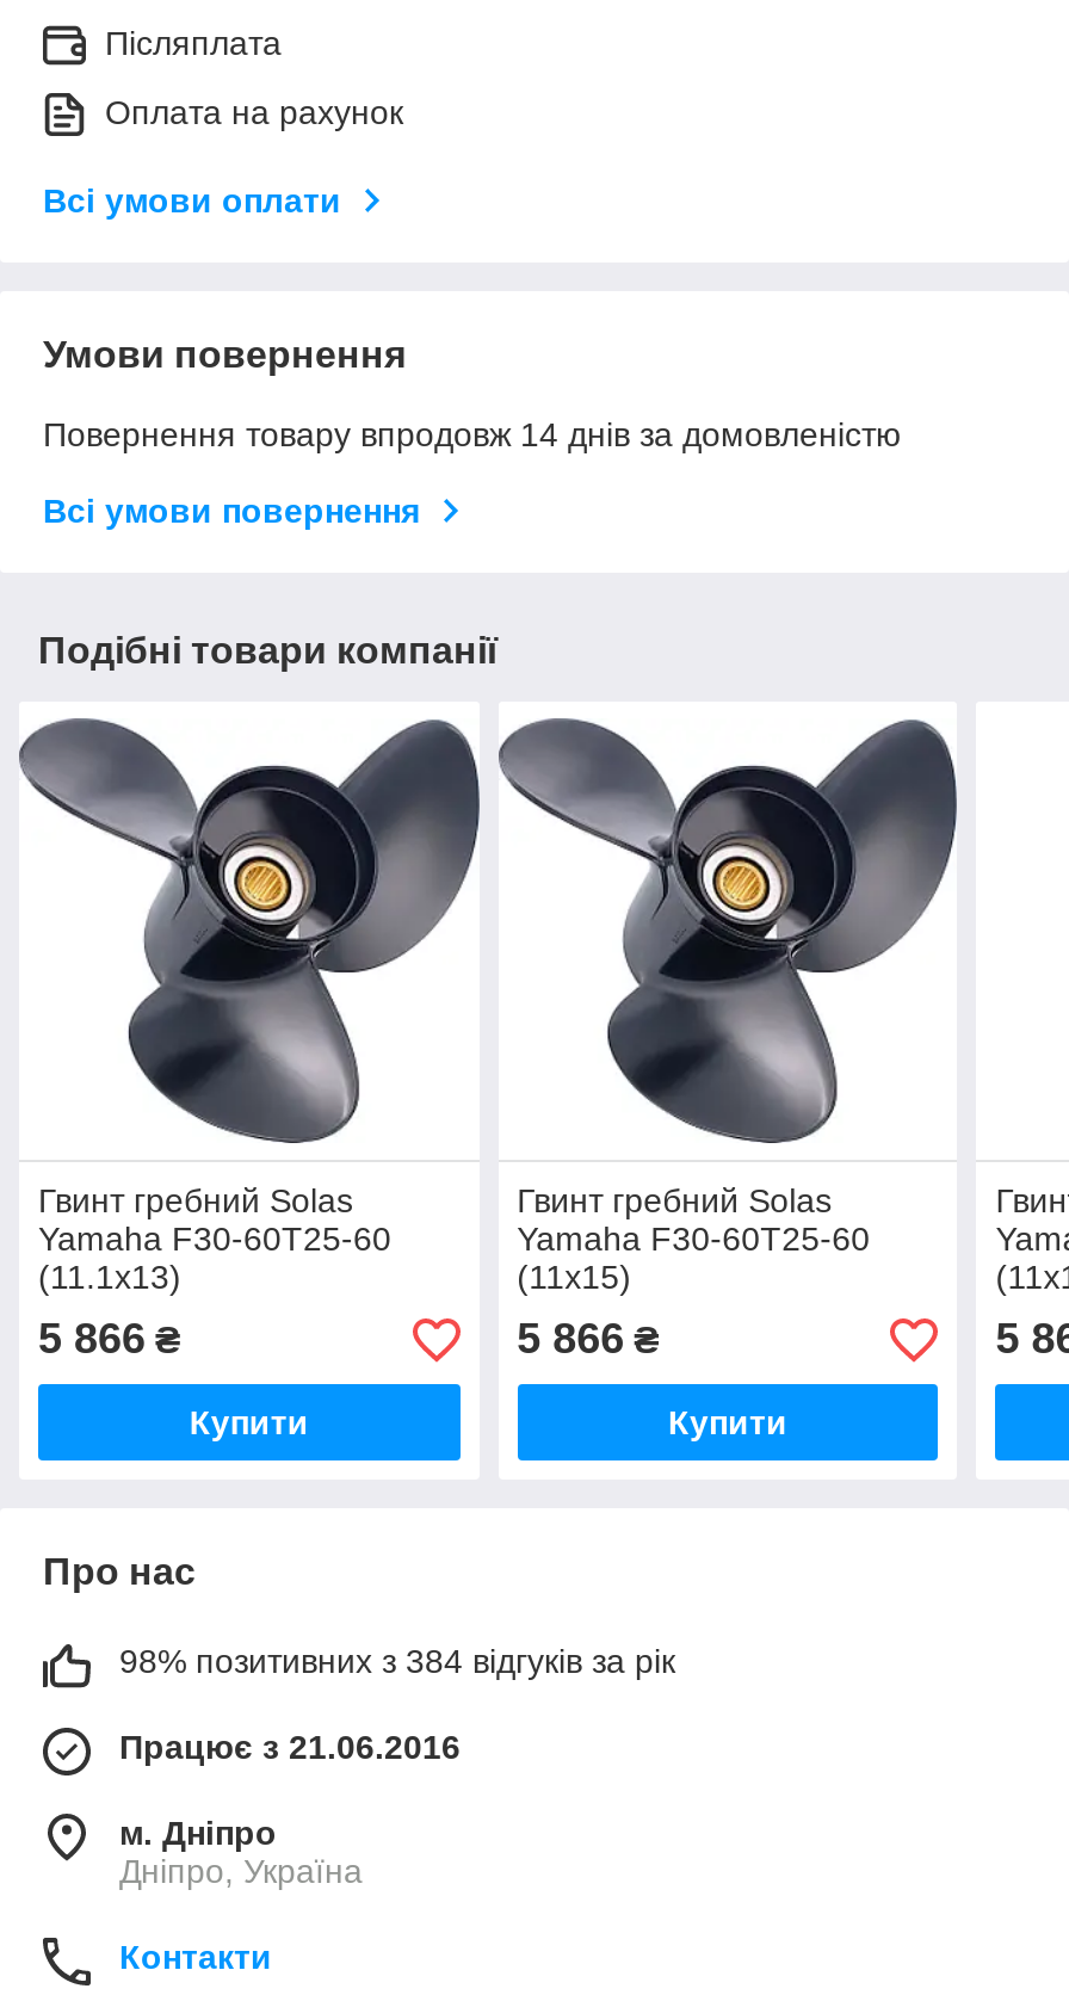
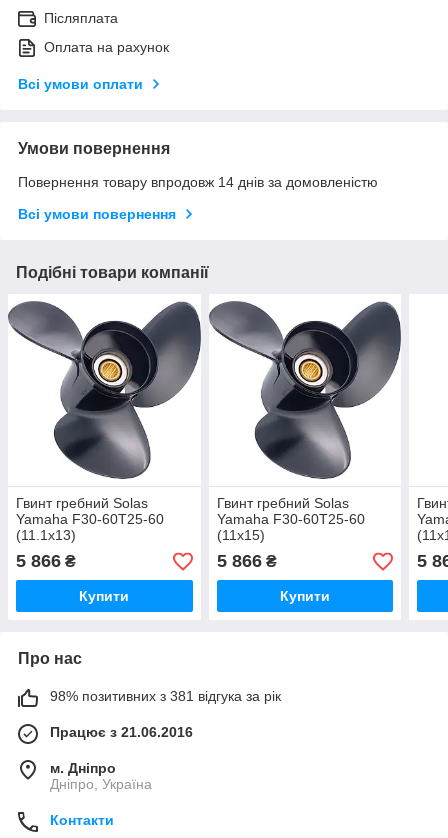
[119,1643,675,1681] 98% позитивних з 384 відгуків за рік -> [50,688,281,704] 98% позитивних з 381 відгука за рік

